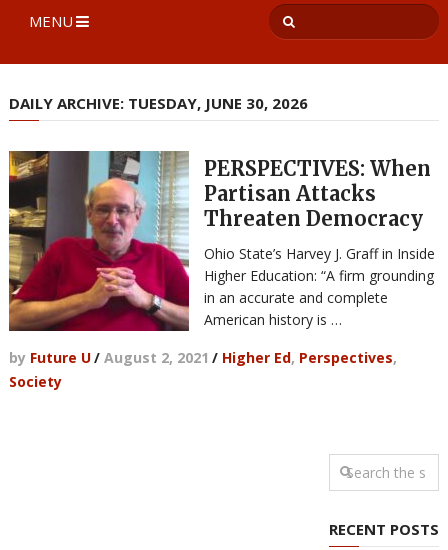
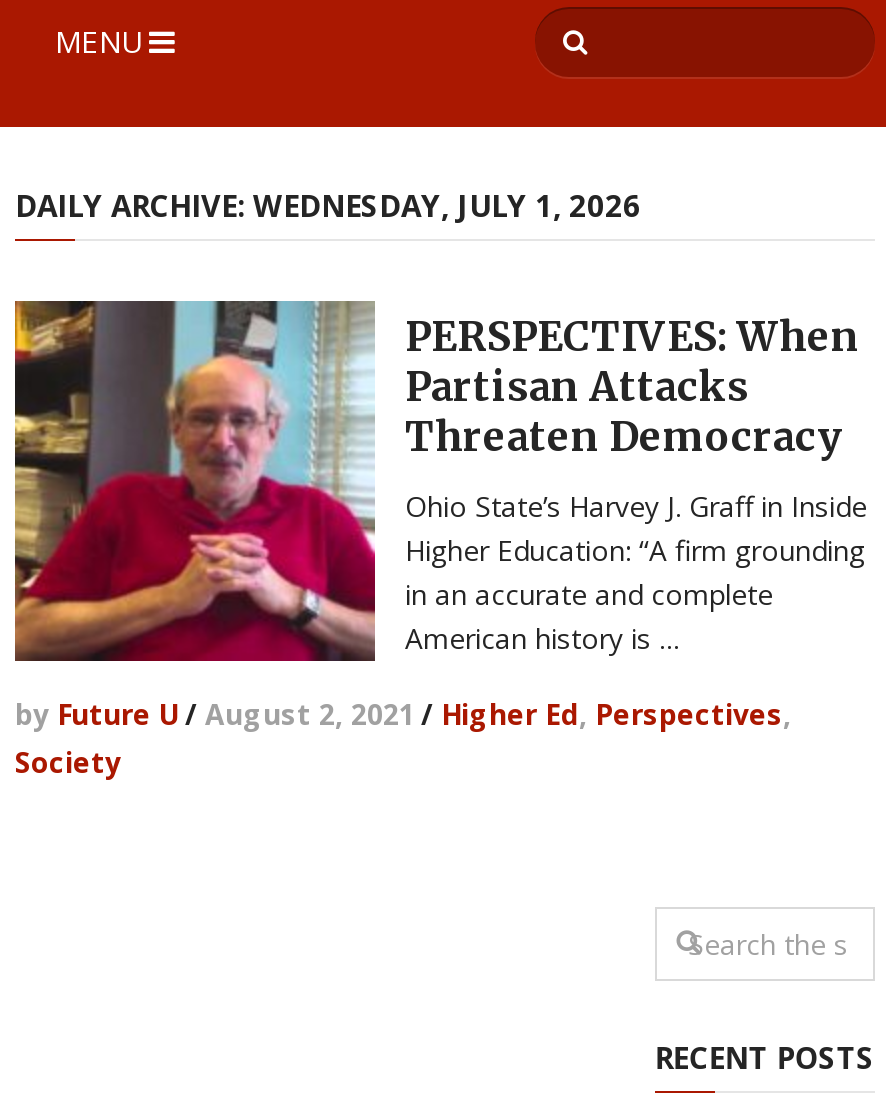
[9,93,308,113] DAILY ARCHIVE: TUESDAY, JUNE 30, 2026 -> [15,185,641,225] DAILY ARCHIVE: WEDNESDAY, JULY 1, 2026

